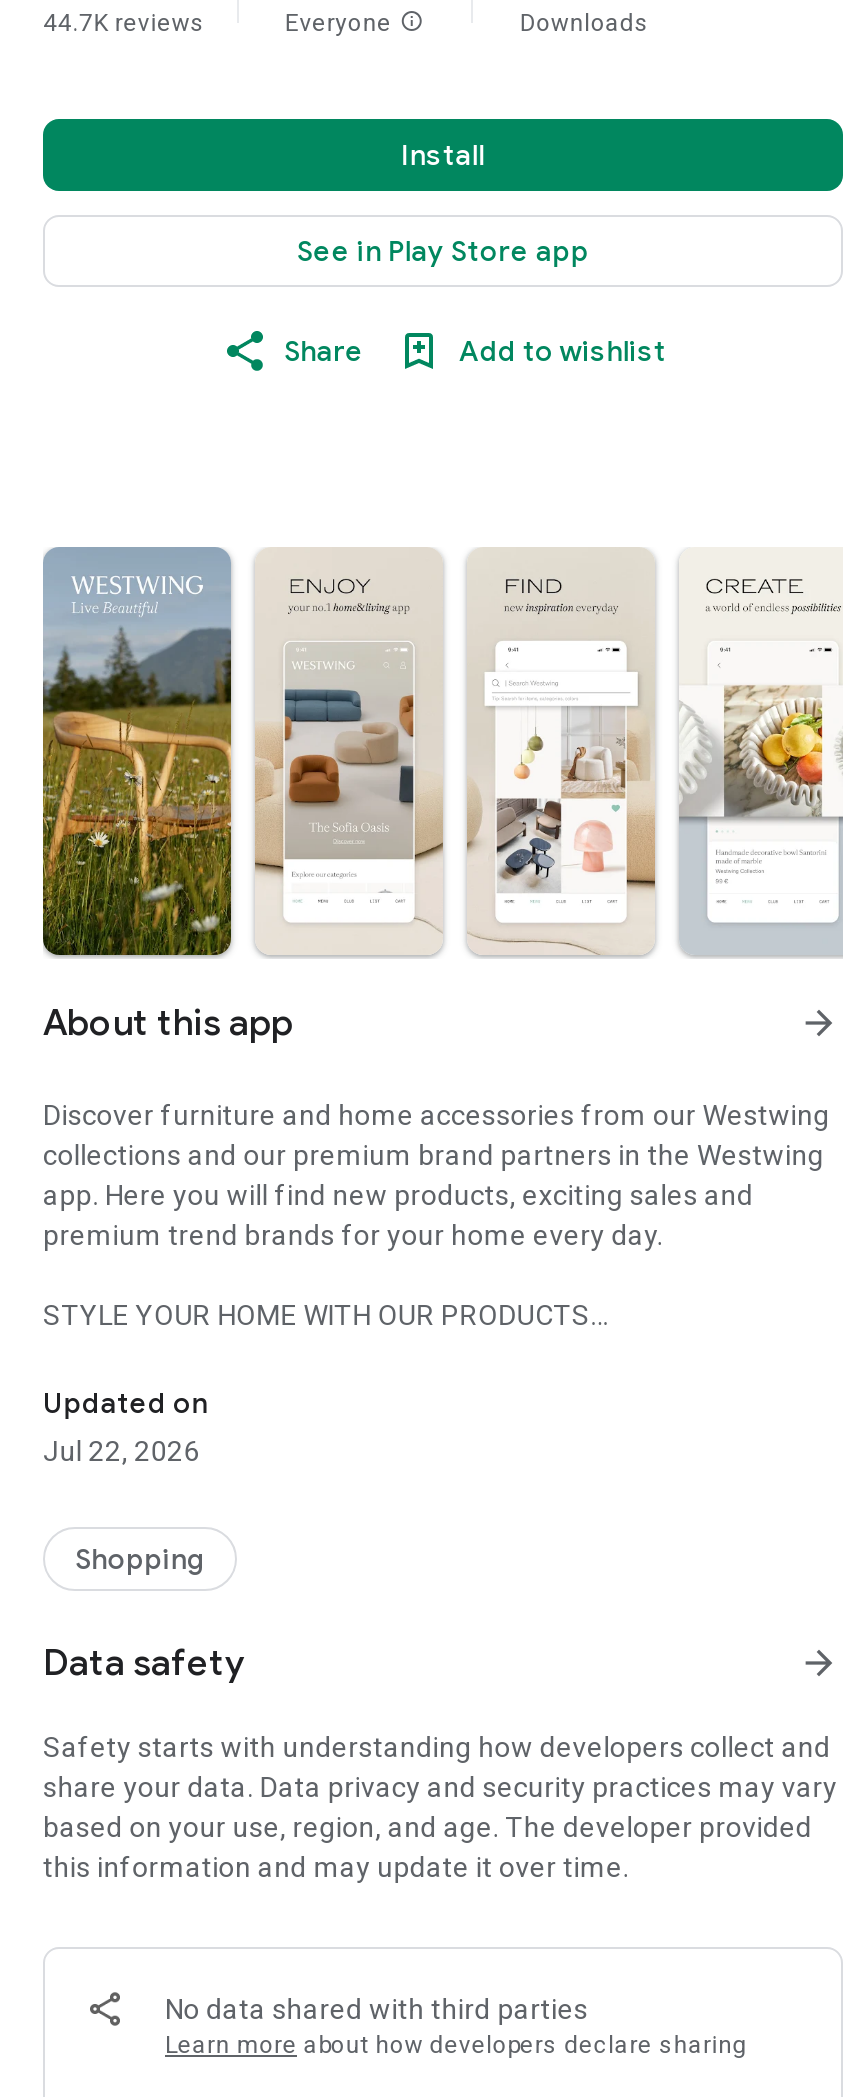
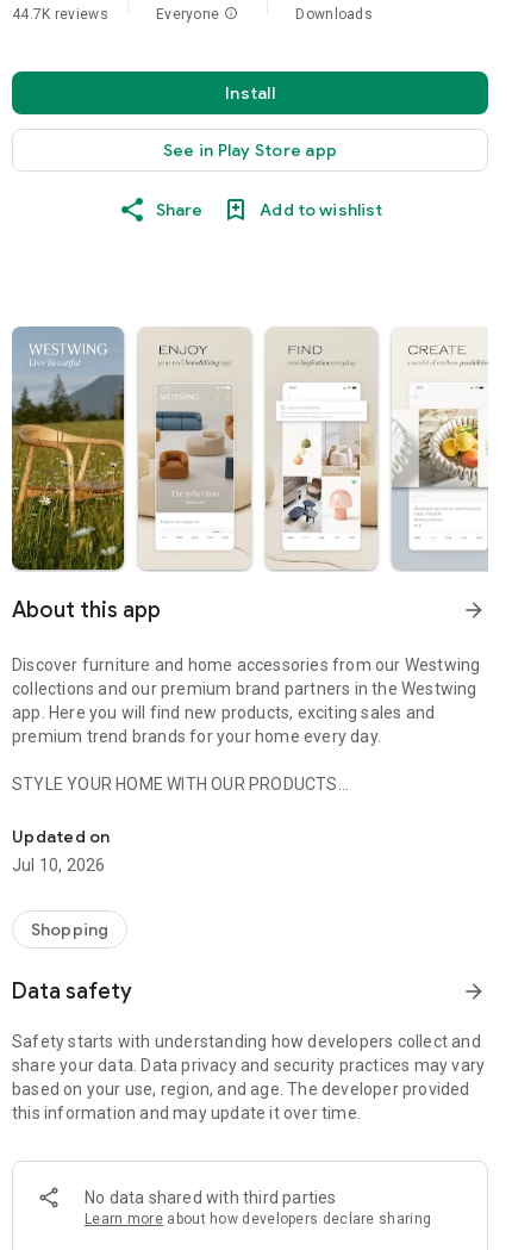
[43,1435,200,1467] Jul 22, 2026 -> [12,856,105,875] Jul 10, 2026

